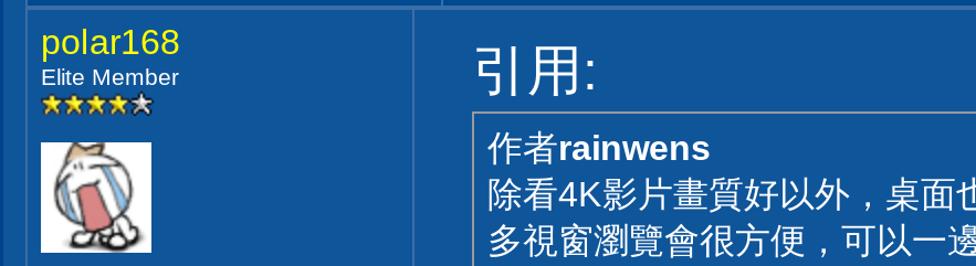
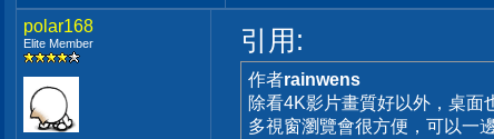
[54,140,134,242] [image] -> [29,76,69,126] [image]

